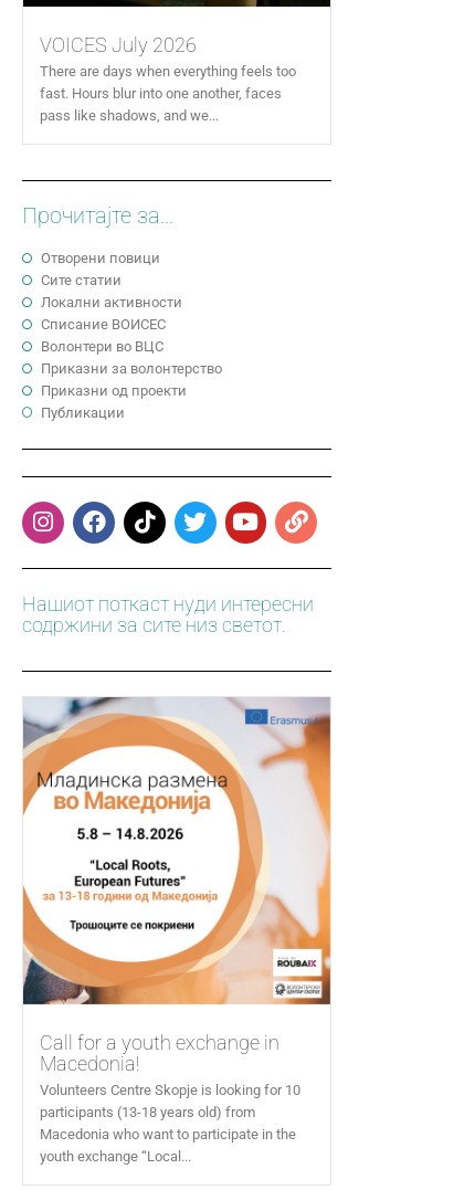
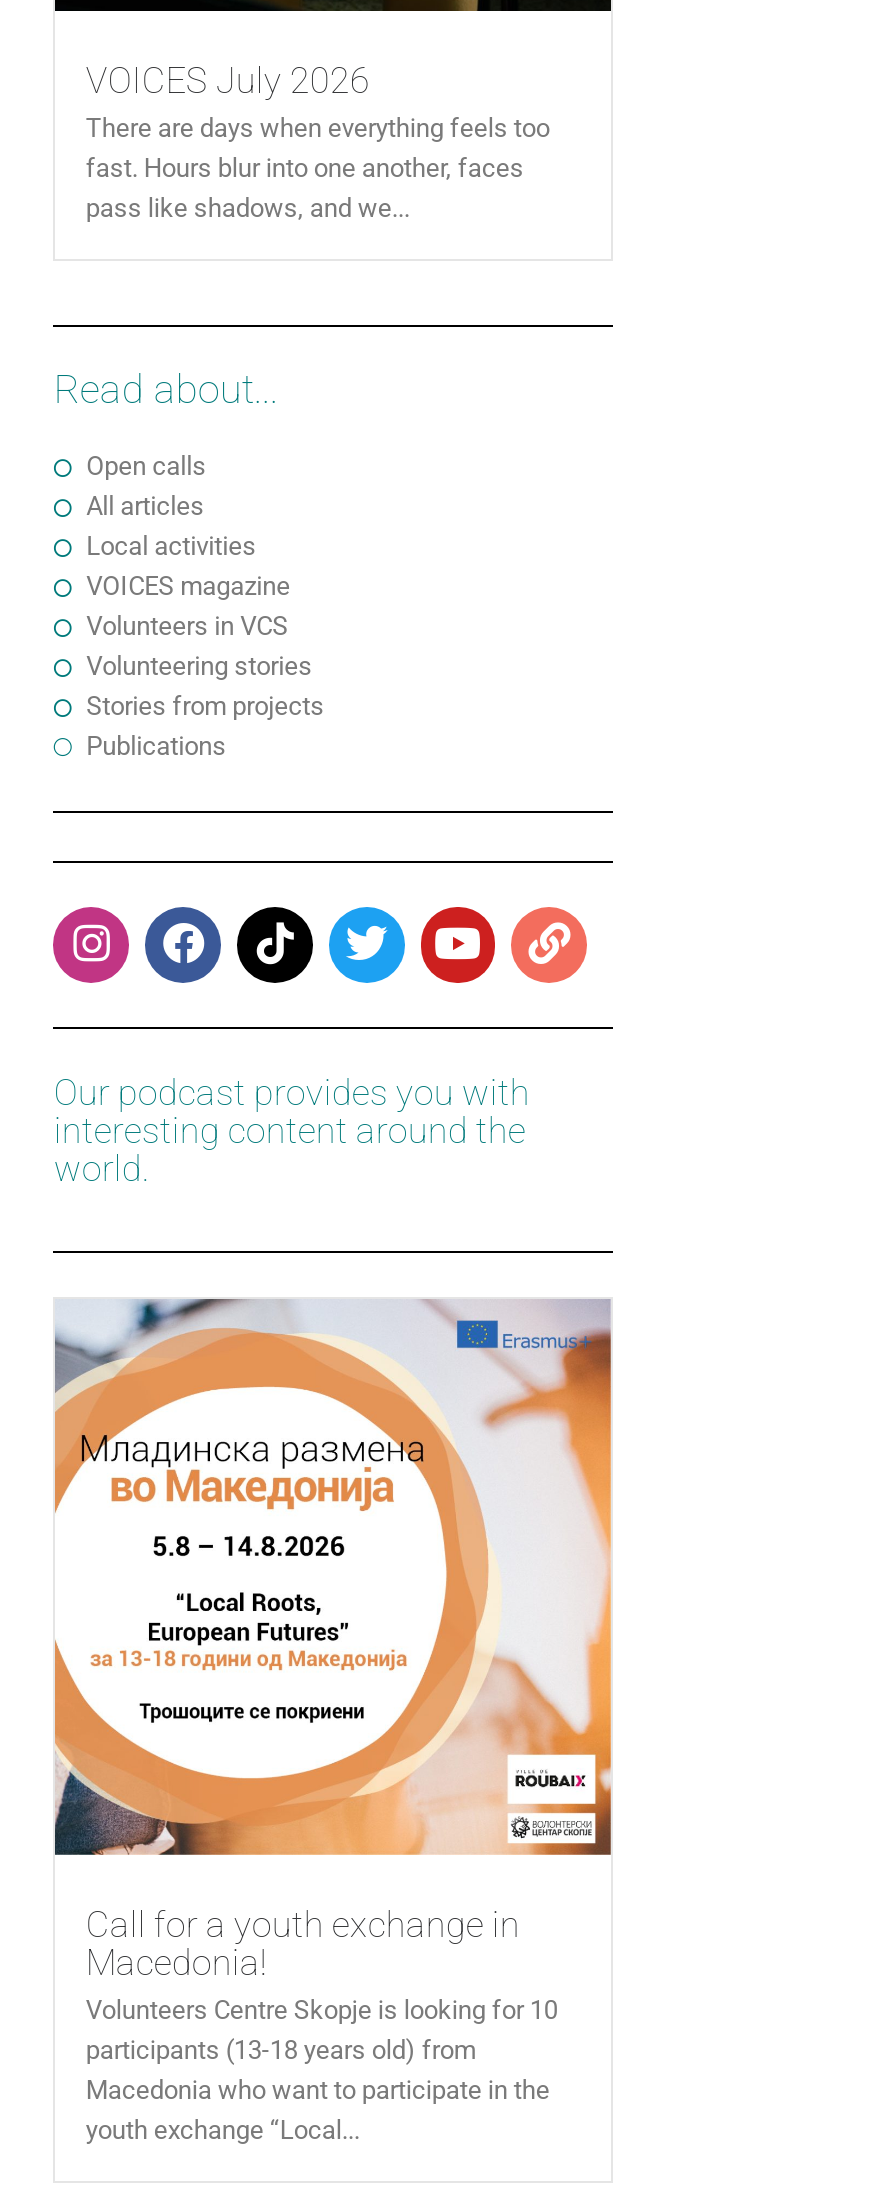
[23,202,174,228] Прочитајте за... -> [54,365,278,413] Read about...
[41,249,222,421] Отворени повици | Сите статии | Локални активности | Cписание ВОИСЕС | Волонтери во ВЦС | Приказни за волонтерство | Приказни од проекти | Публикации -> [86,451,324,761] Open calls | All articles | Local activities | VOICES magazine | Volunteers in VCS | Volunteering stories | Stories from projects | Publications
[23,592,314,636] Нашиот поткаст нуди интересни | содржини за сите низ светот. -> [54,1071,530,1189] Our podcast provides you with | interesting content around the | world.

